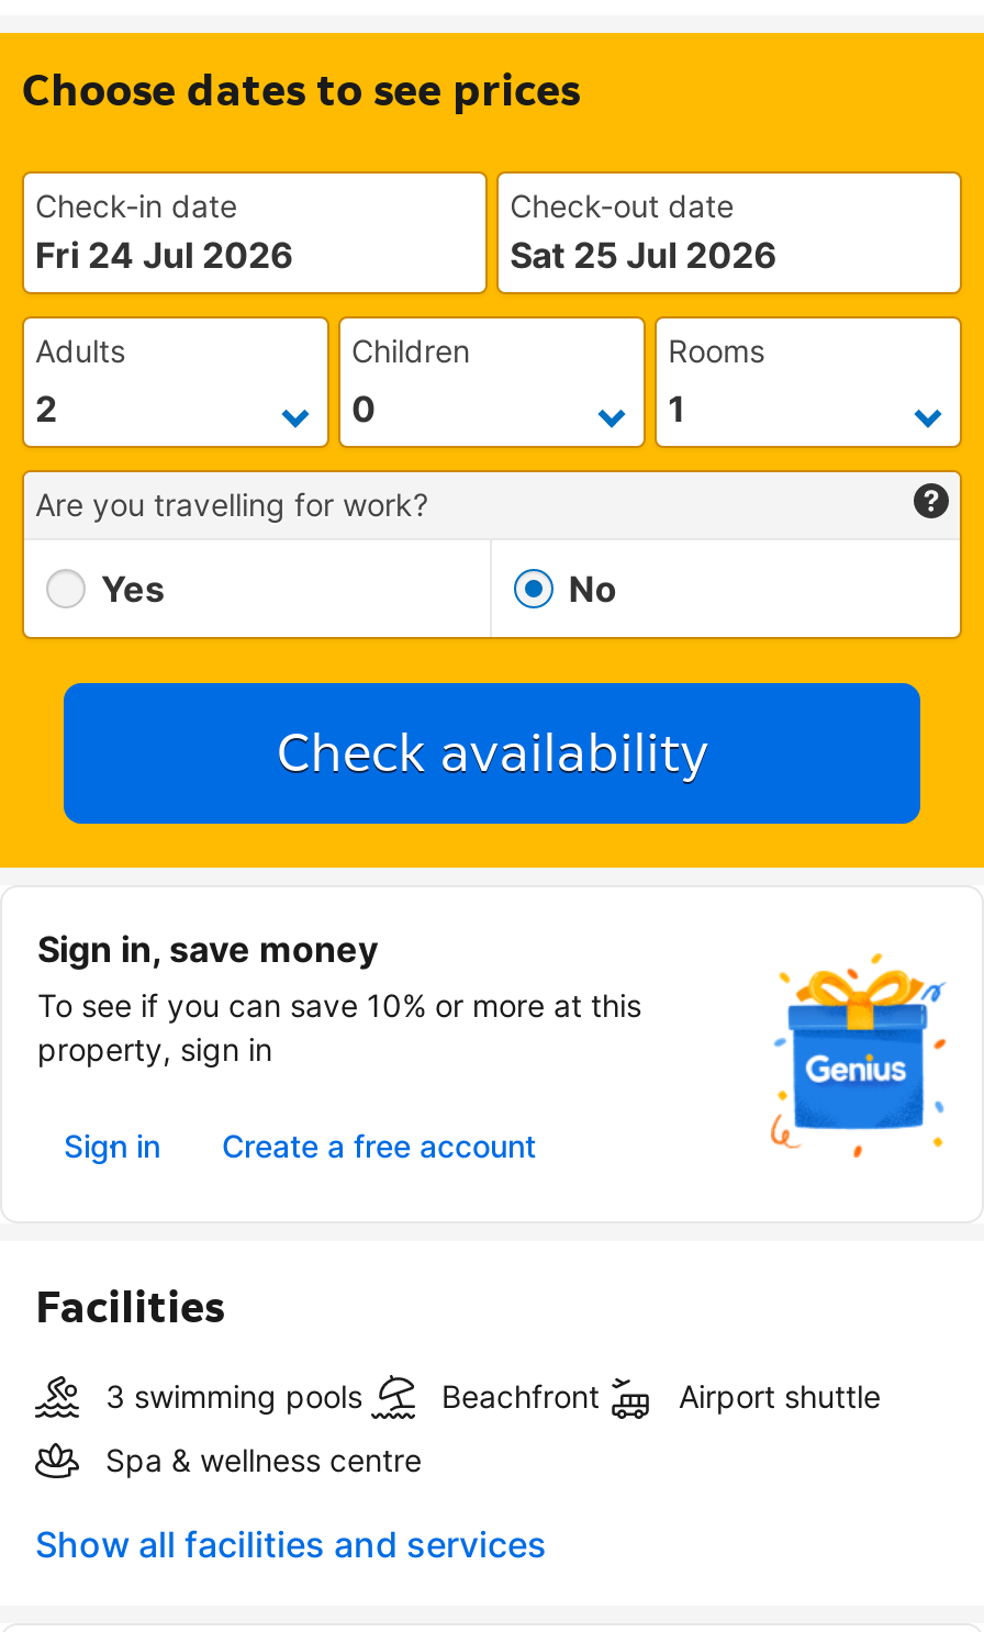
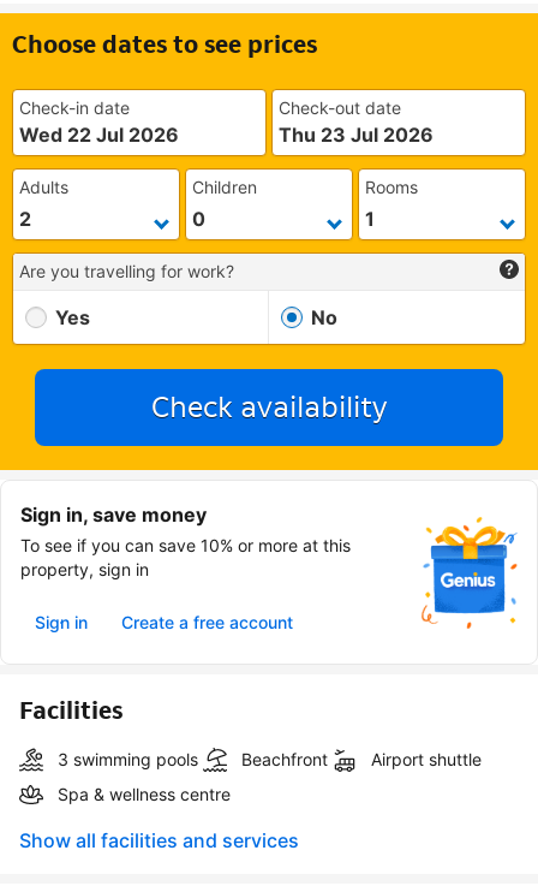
[35,233,294,277] Fri 24 Jul 2026 -> [19,123,179,147] Wed 22 Jul 2026
[510,233,778,277] Sat 25 Jul 2026 -> [279,123,434,147] Thu 23 Jul 2026

